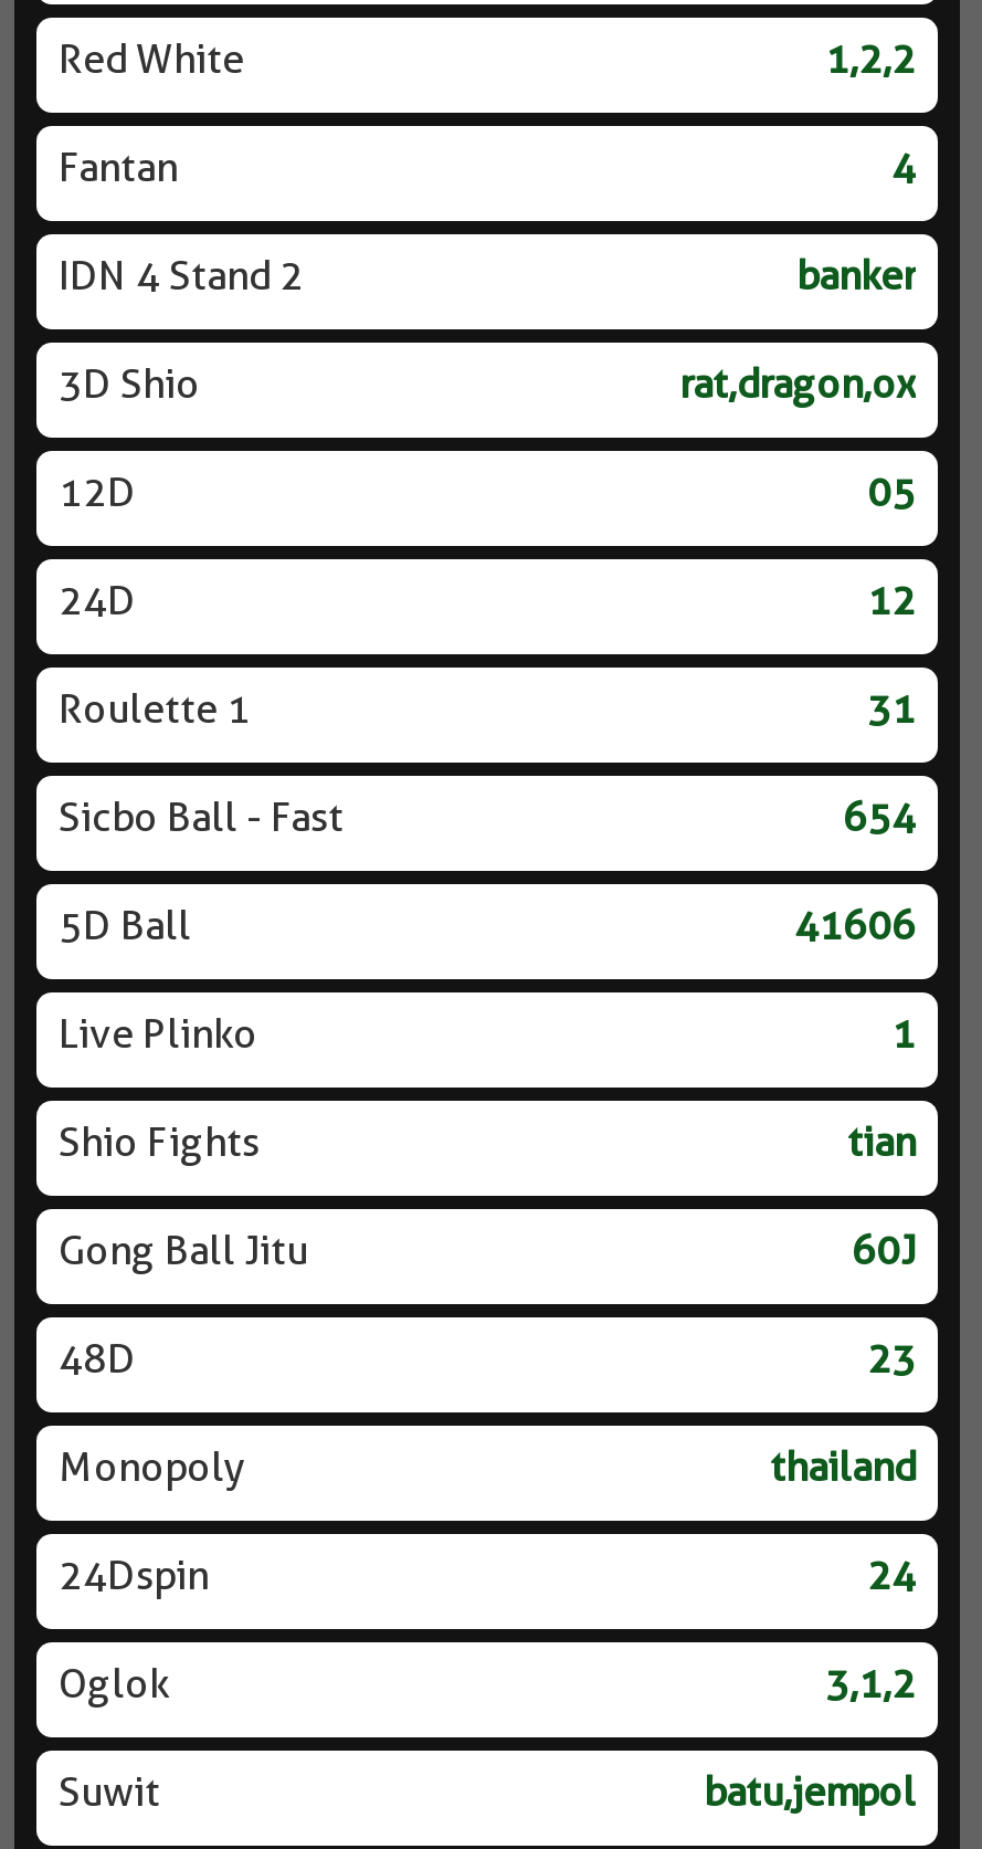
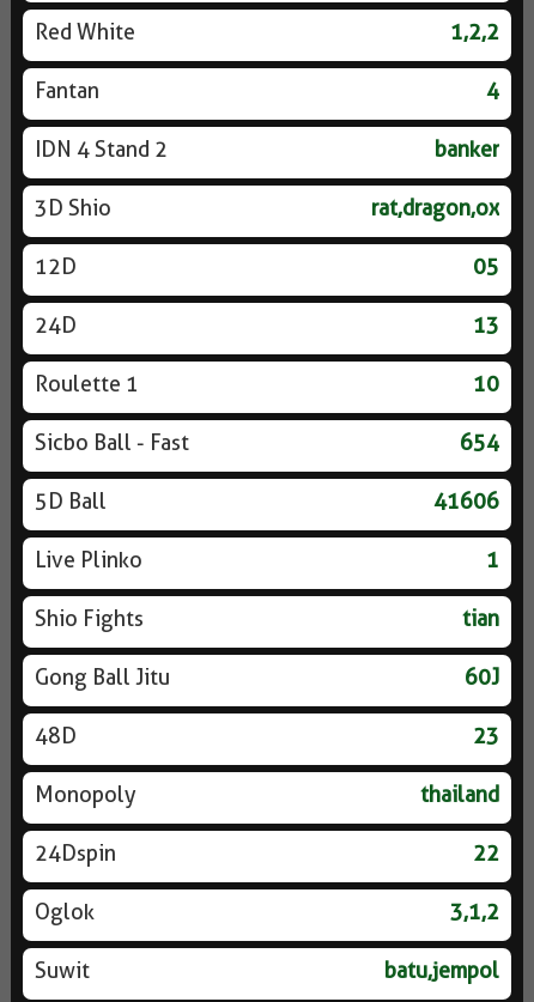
[867,577,916,623] 12 -> [473,312,499,338] 13
[867,685,916,732] 31 -> [473,371,499,396] 10
[867,1552,916,1598] 24 -> [473,840,499,866] 22

